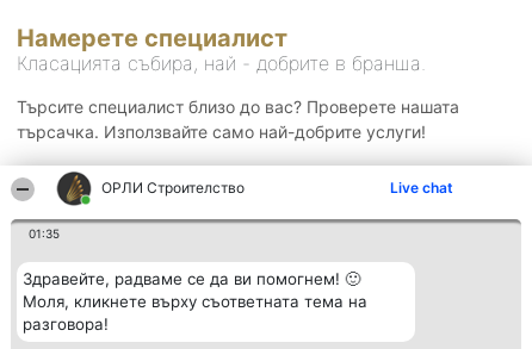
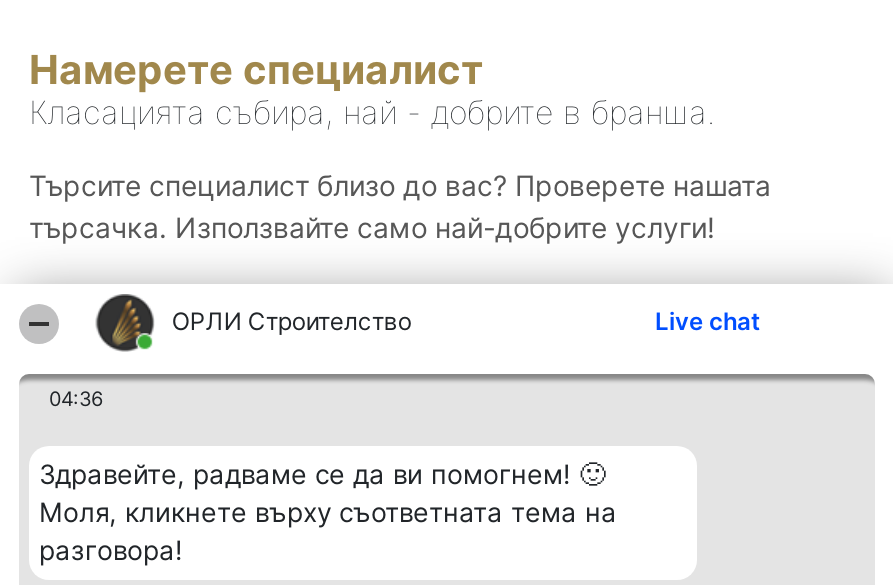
[29,226,60,241] 01:35 -> [49,386,103,410] 04:36

